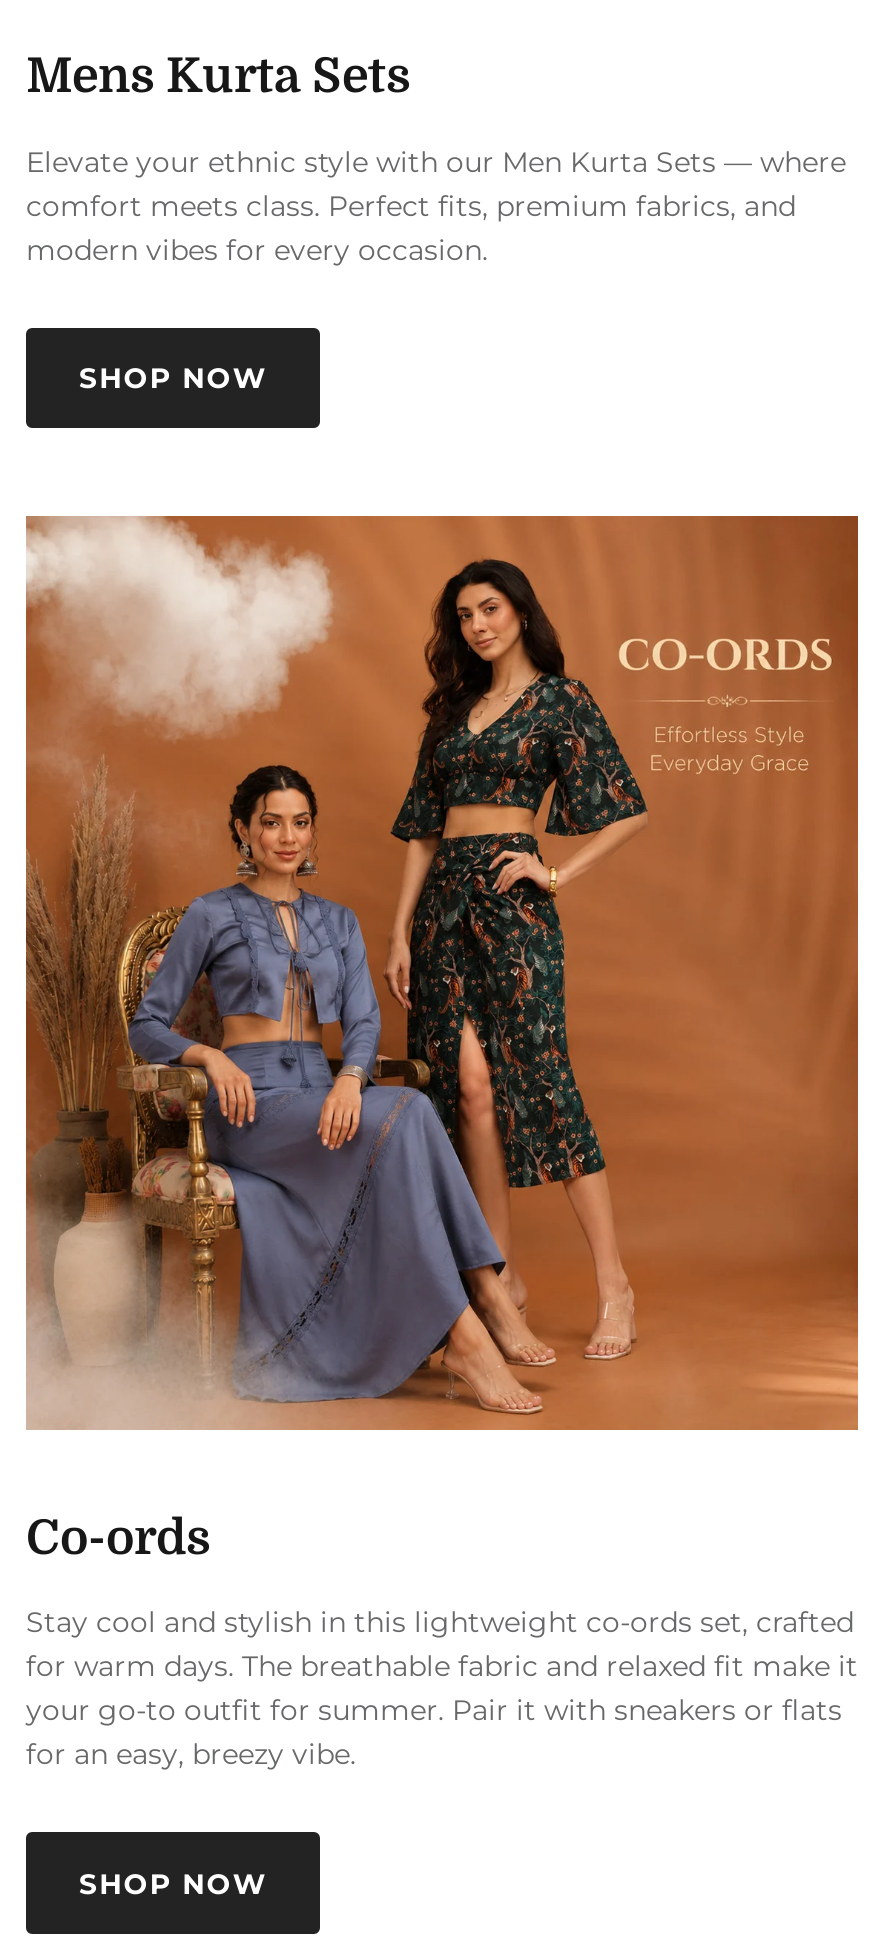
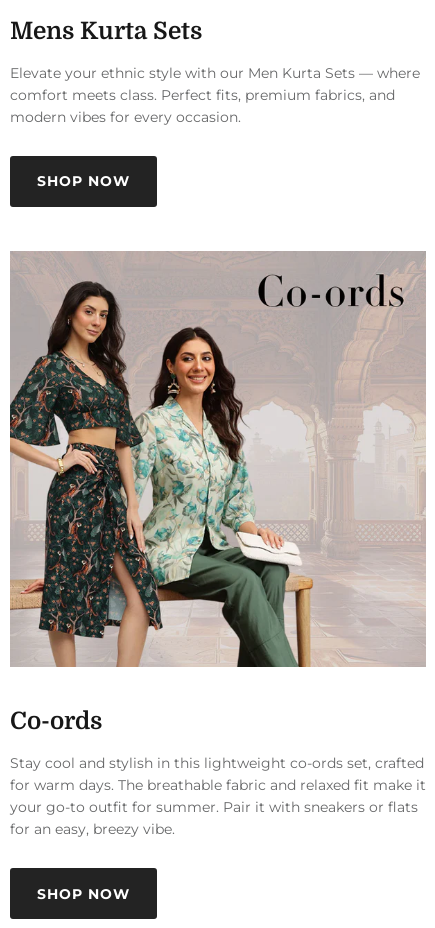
[24,515,858,1433] [image] -> [10,251,426,668] [image]

